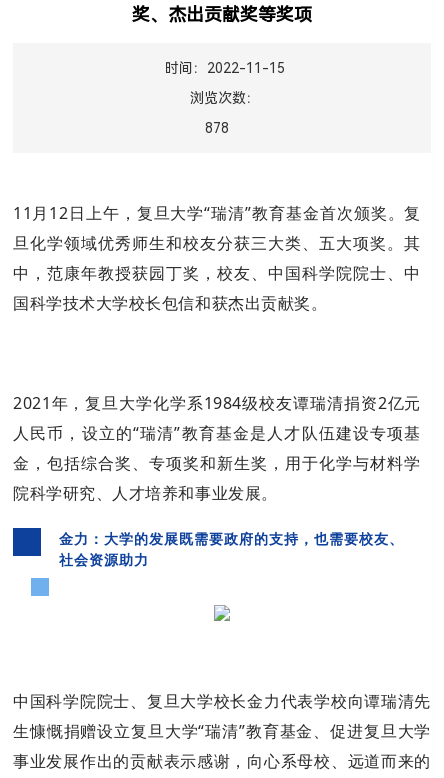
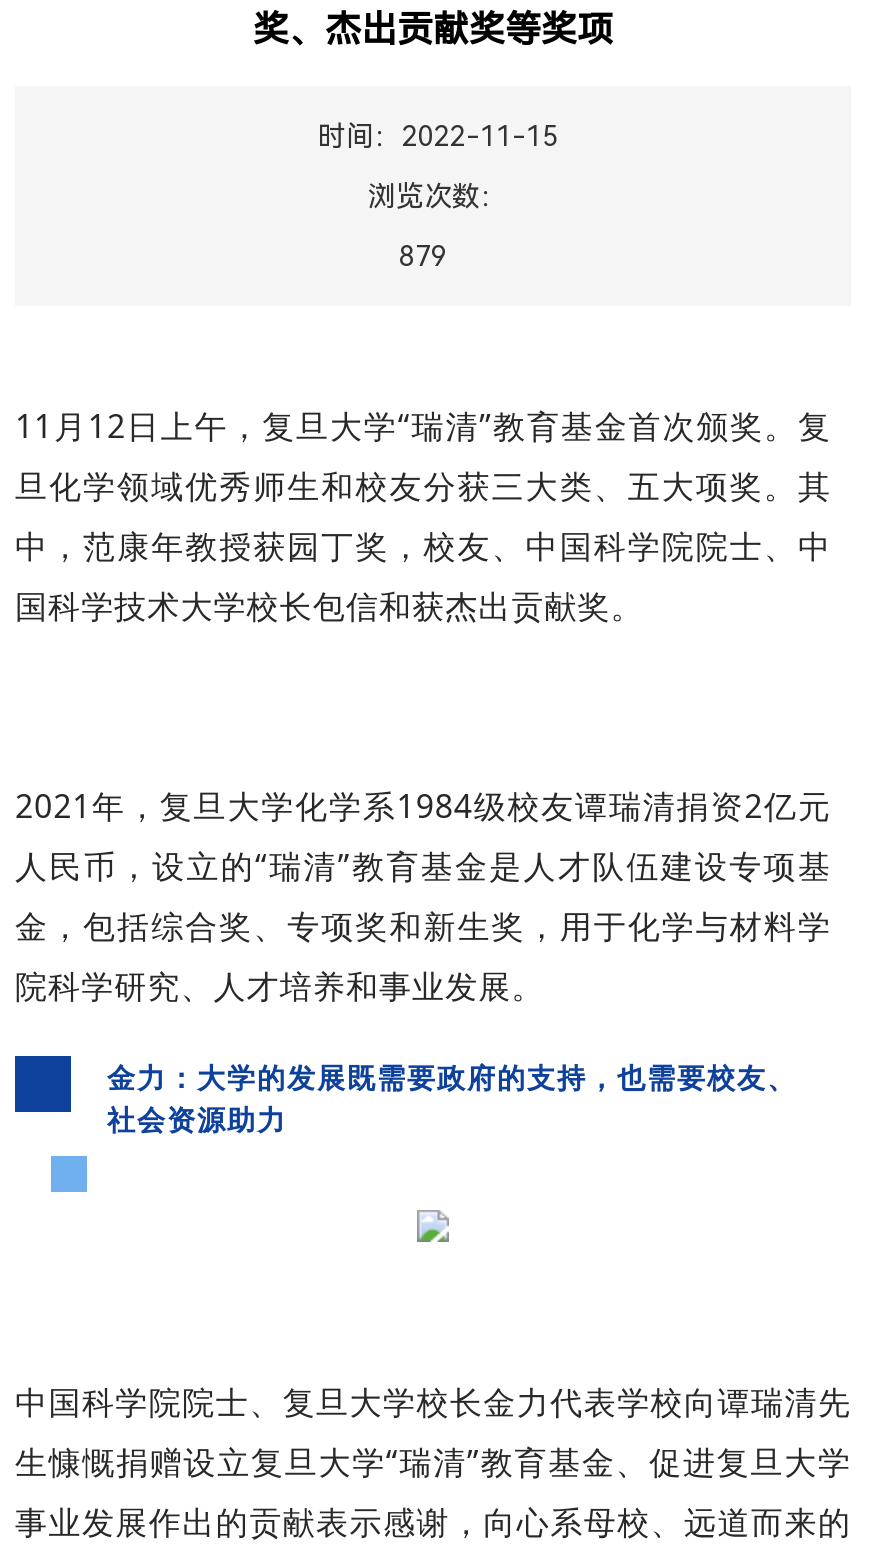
[205,120,229,136] 878 -> [399,240,447,272] 879

